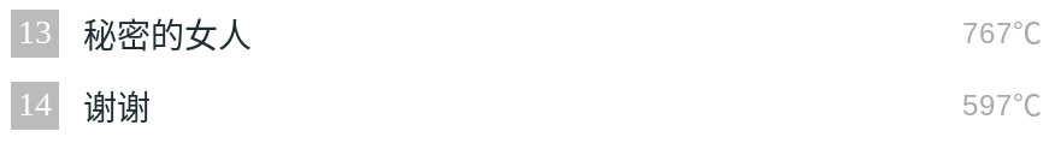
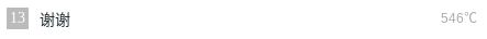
[18,17,1042,123] 767℃ | 秘密的女人 | 14 | 597℃ -> [441,11,477,26] 546℃

